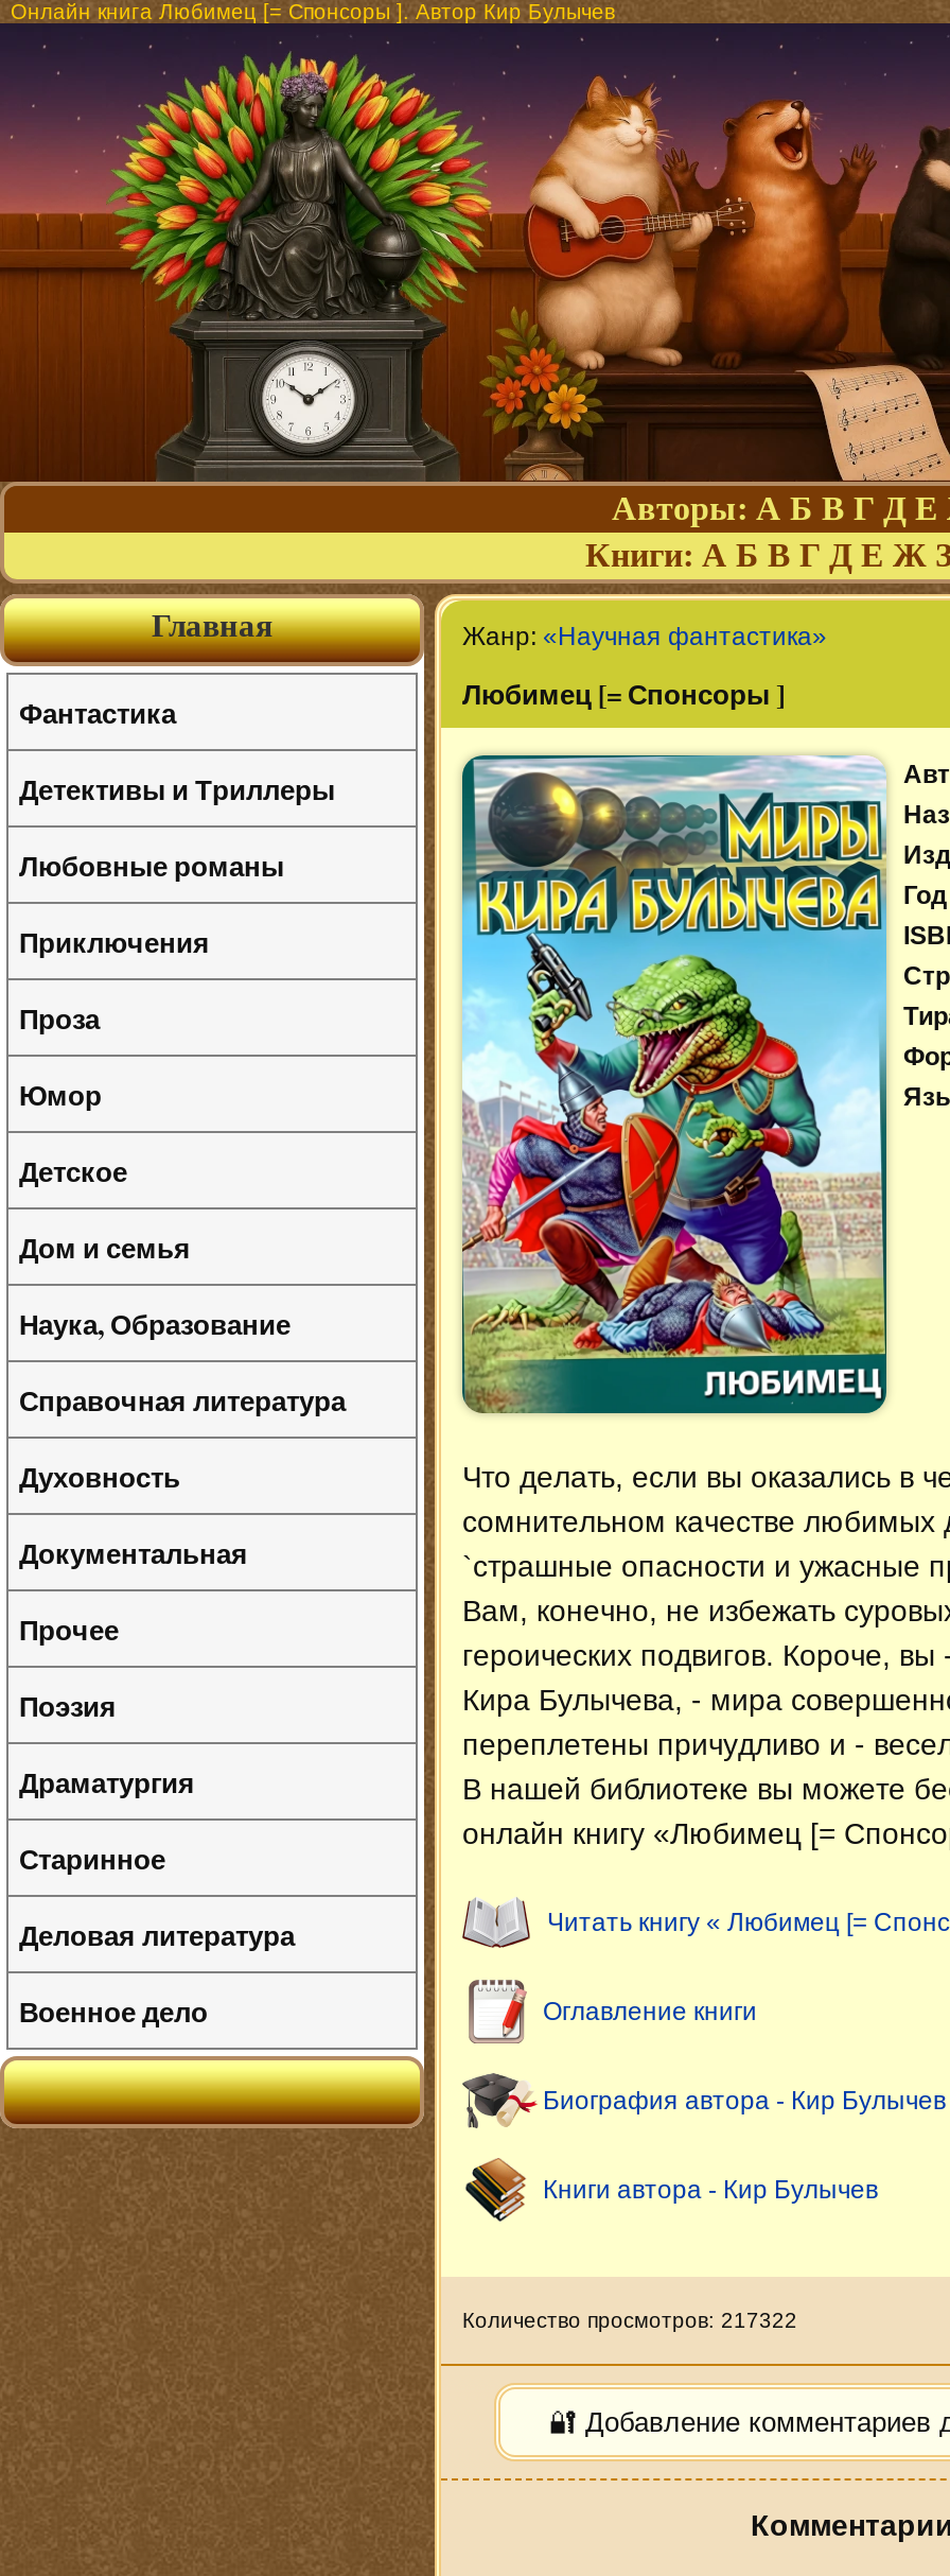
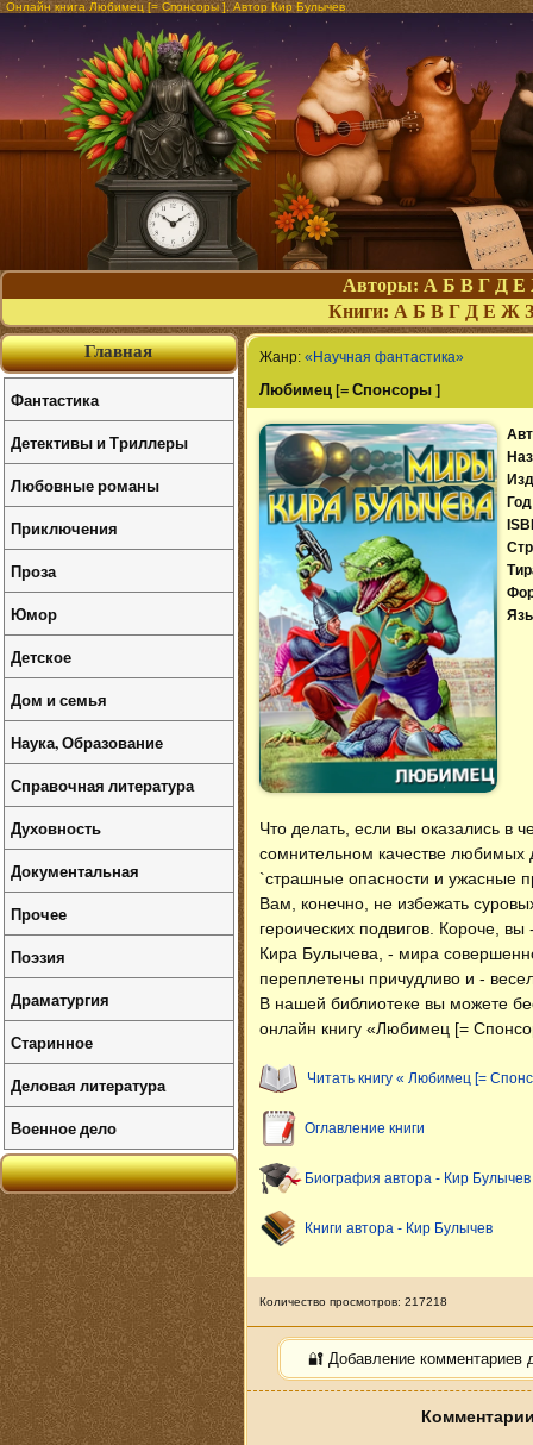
[462,2308,797,2332] Количество просмотров: 217322 -> [259,1295,447,1308] Количество просмотров: 217218

